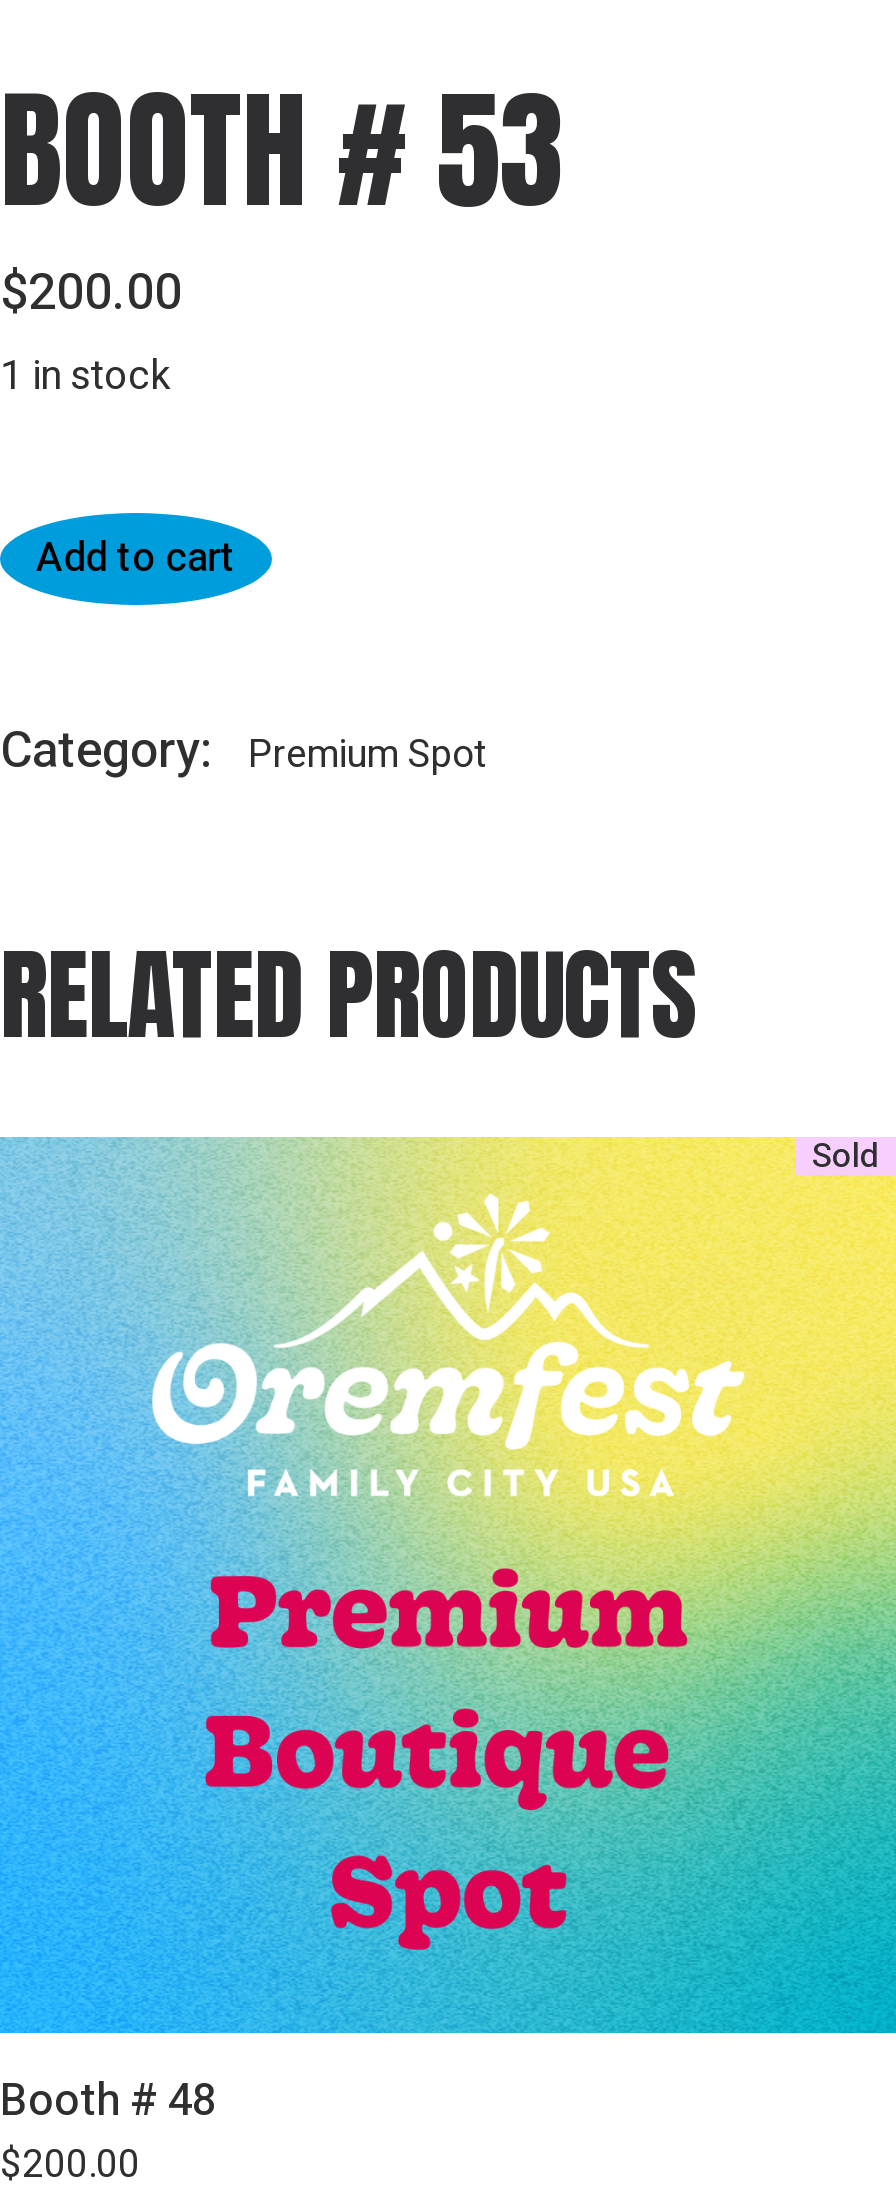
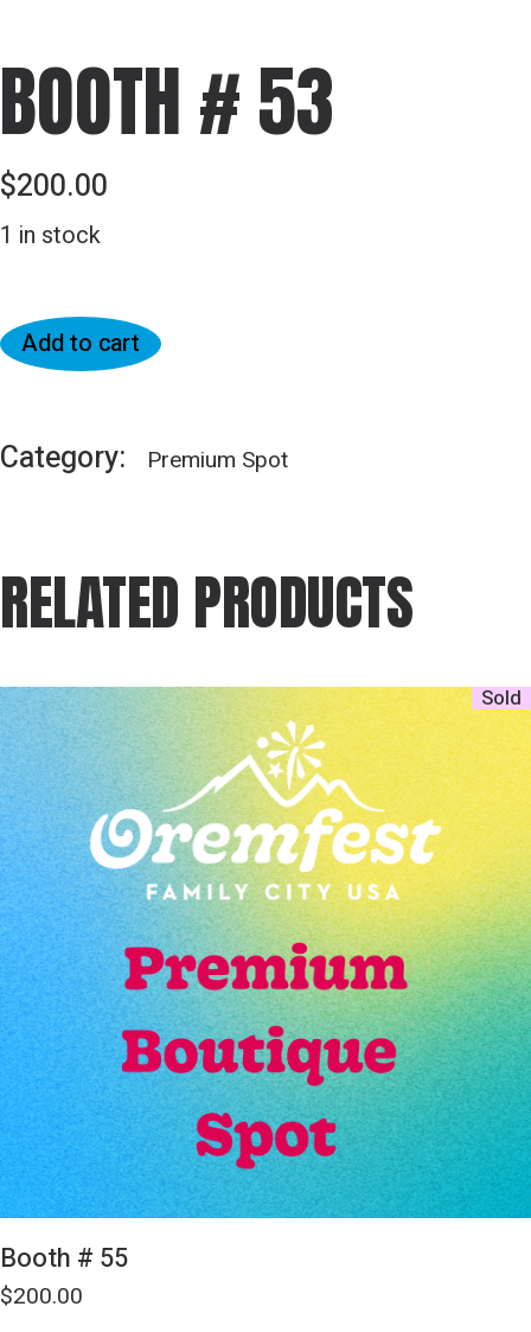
[0,2069,216,2133] Booth # 48 -> [0,1239,128,1277] Booth # 55

